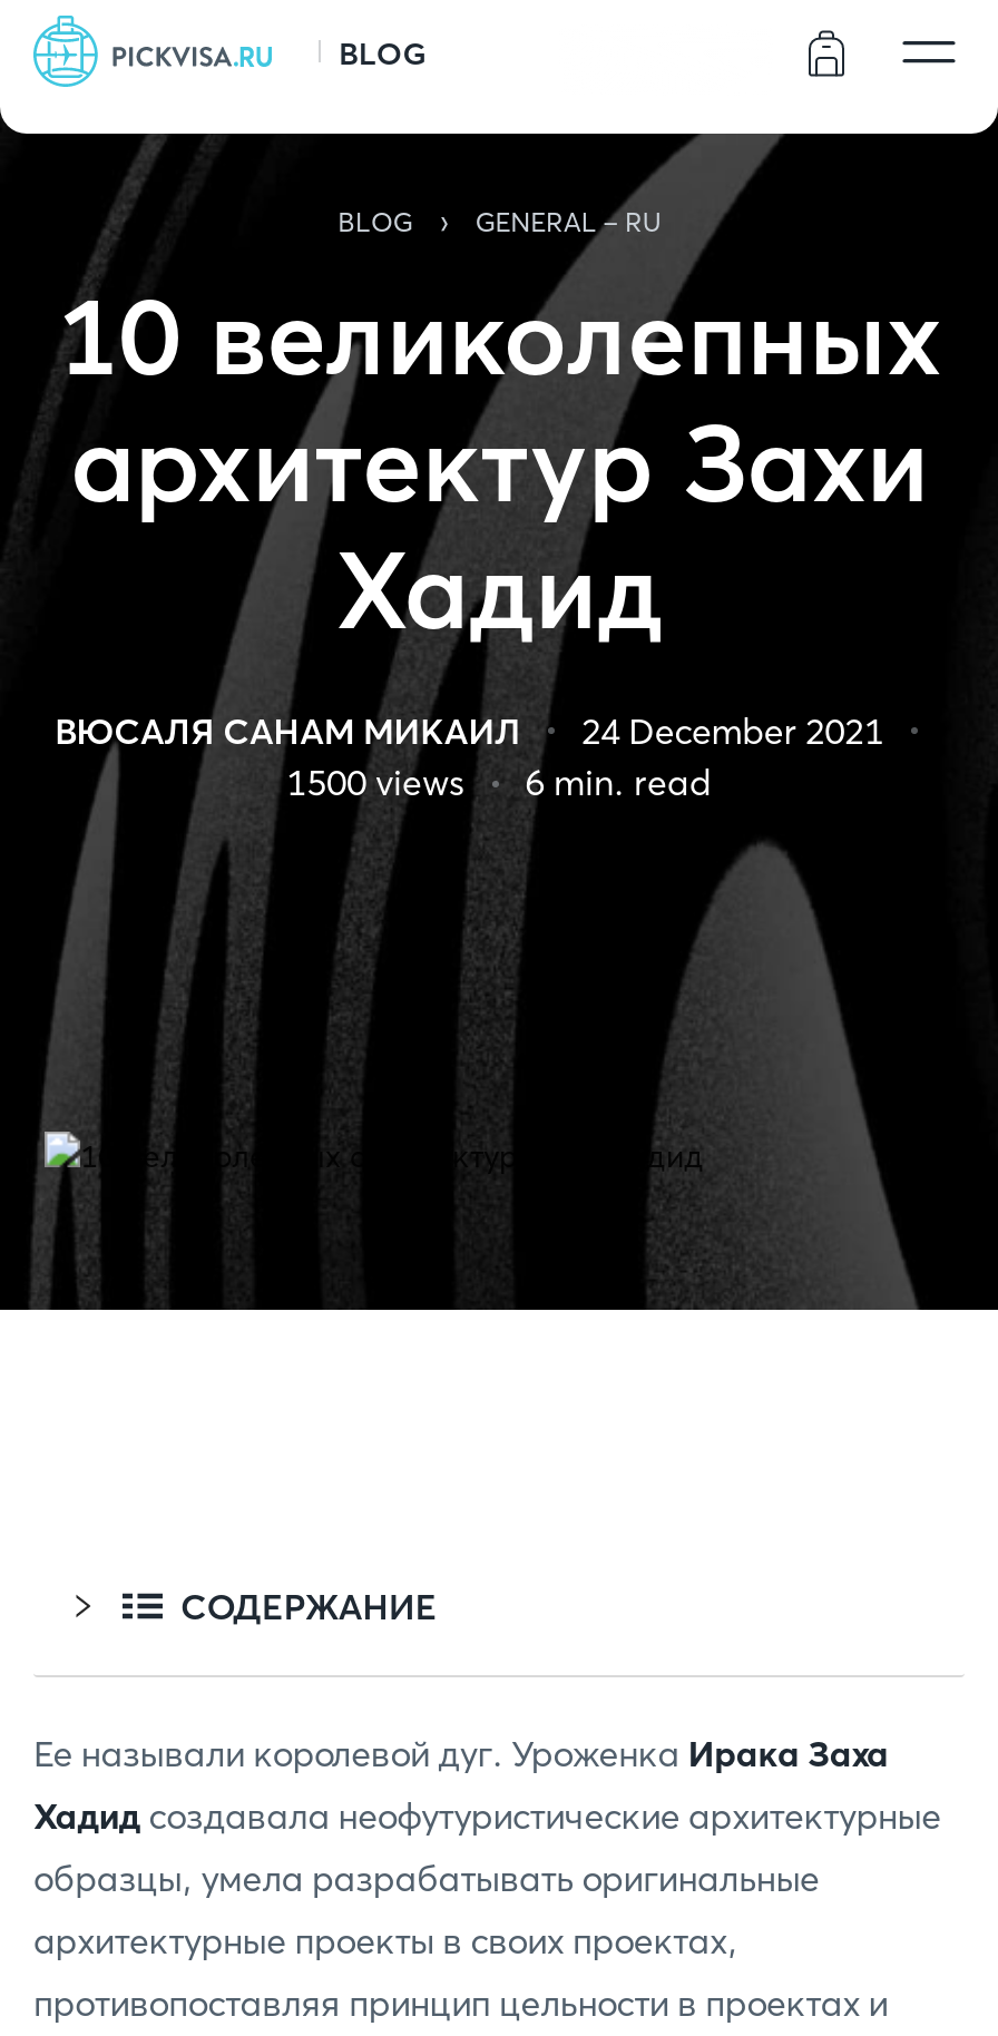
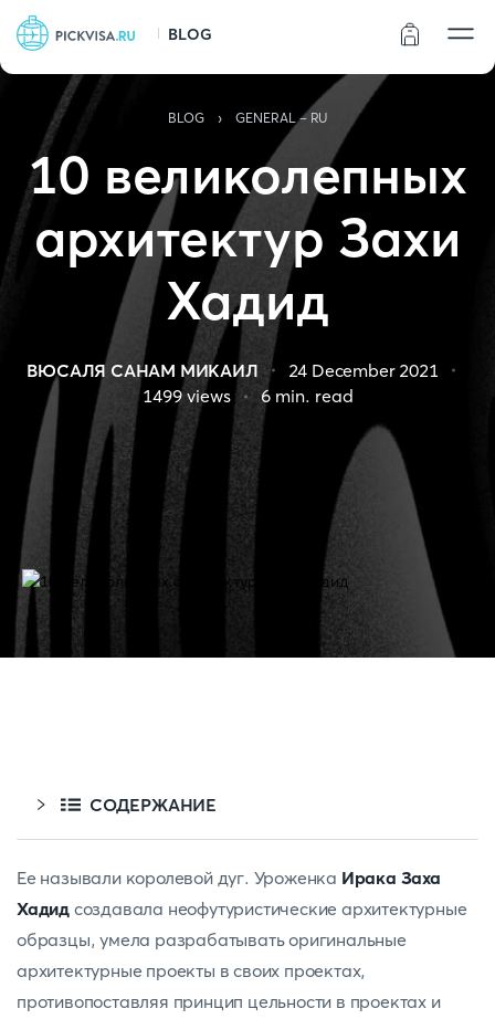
[286,760,712,804] 1500 views 6 min. read -> [142,385,353,407] 1499 views 6 min. read

